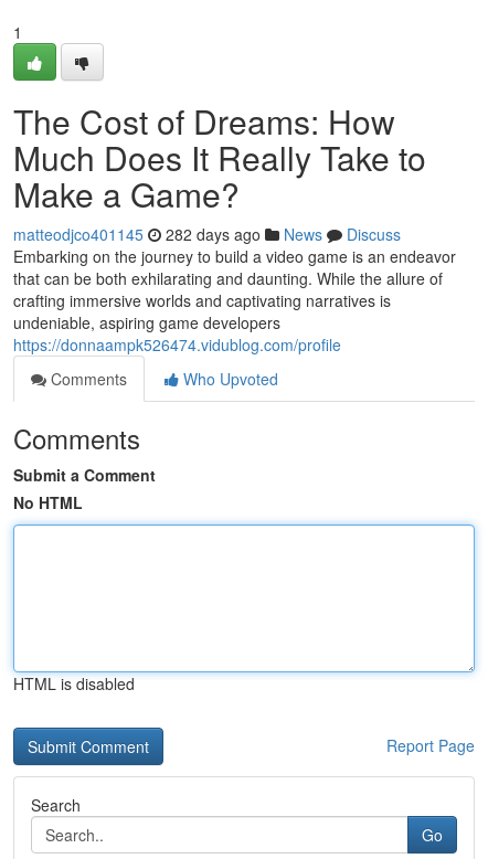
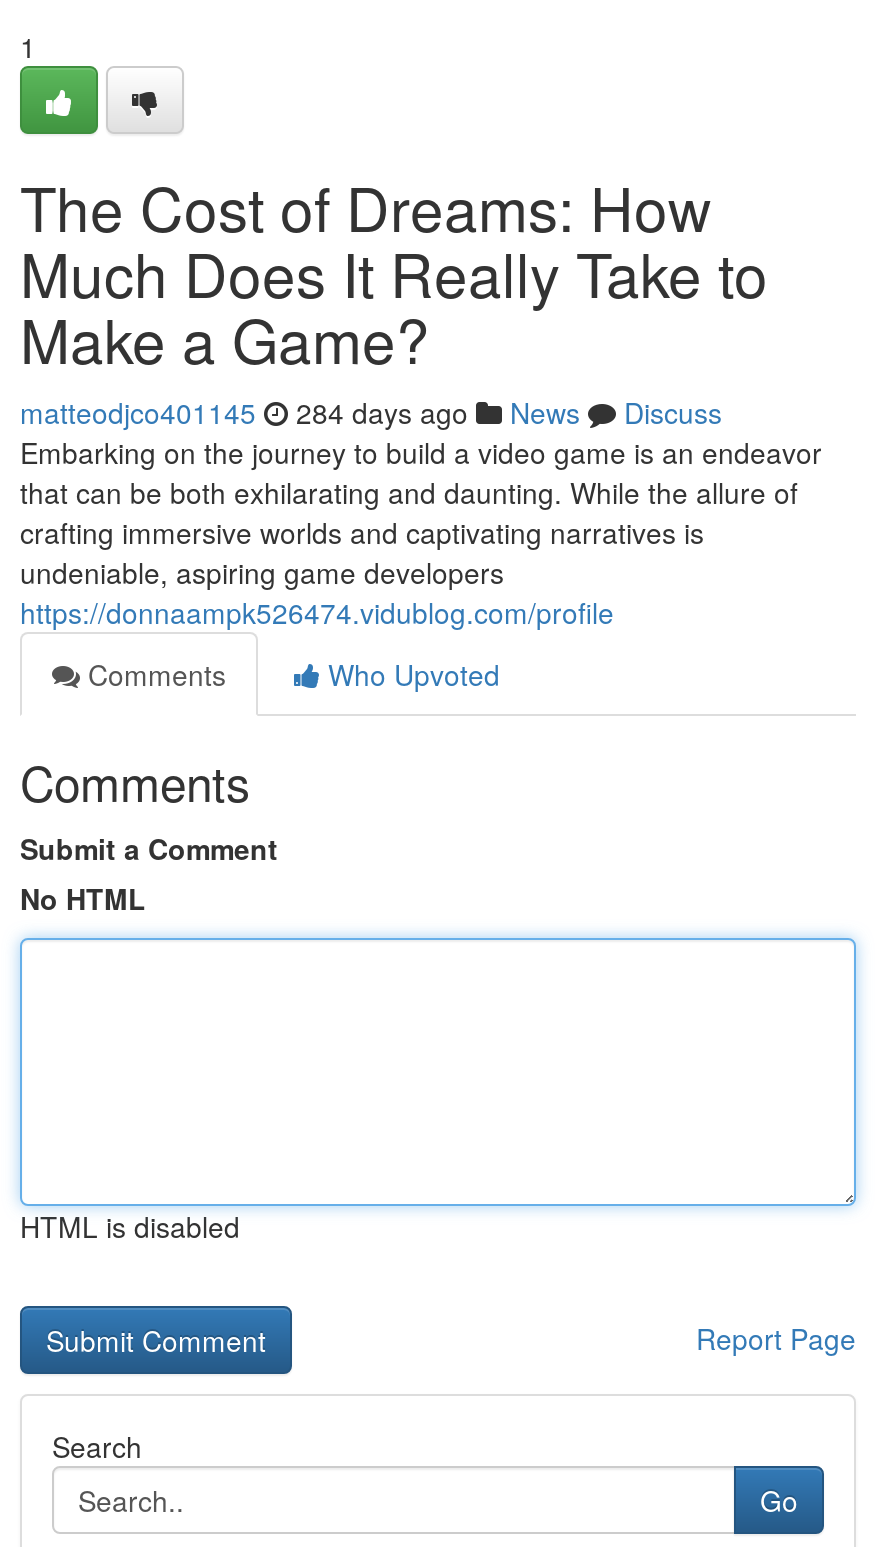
[13,223,401,245] matteodjco401145 282 days ago News Discuss -> [20,392,722,432] matteodjco401145 284 days ago News Discuss

